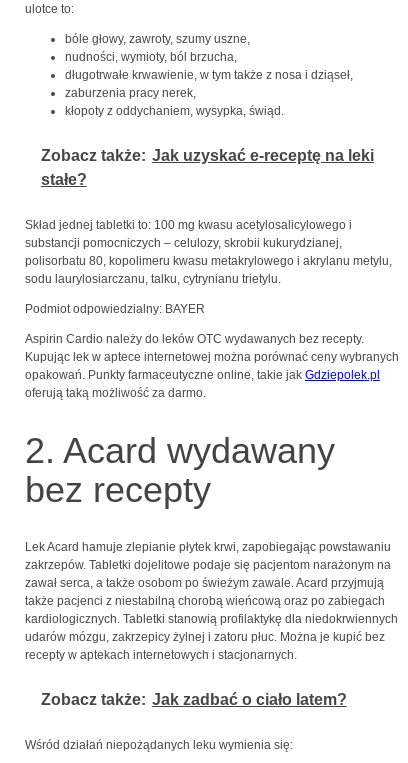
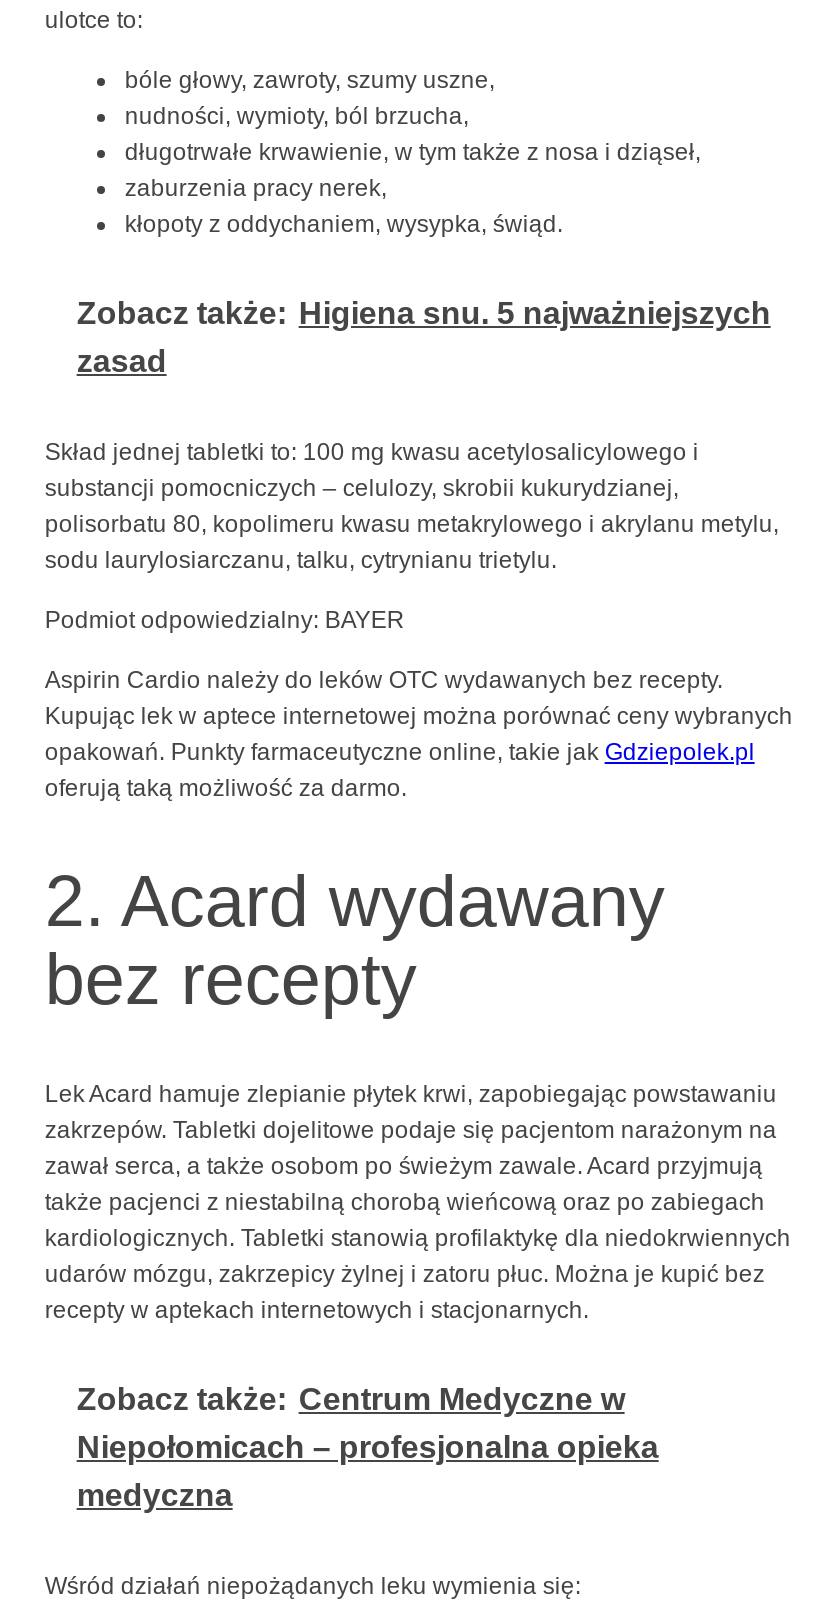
[41,147,374,188] Zobacz także: Jak uzyskać e-receptę na leki | stałe? -> [77,295,771,377] Zobacz także: Higiena snu. 5 najważniejszych | zasad
[41,691,347,708] Zobacz także: Jak zadbać o ciało latem? -> [77,1382,659,1512] Zobacz także: Centrum Medyczne w | Niepołomicach – profesjonalna opieka | medyczna

